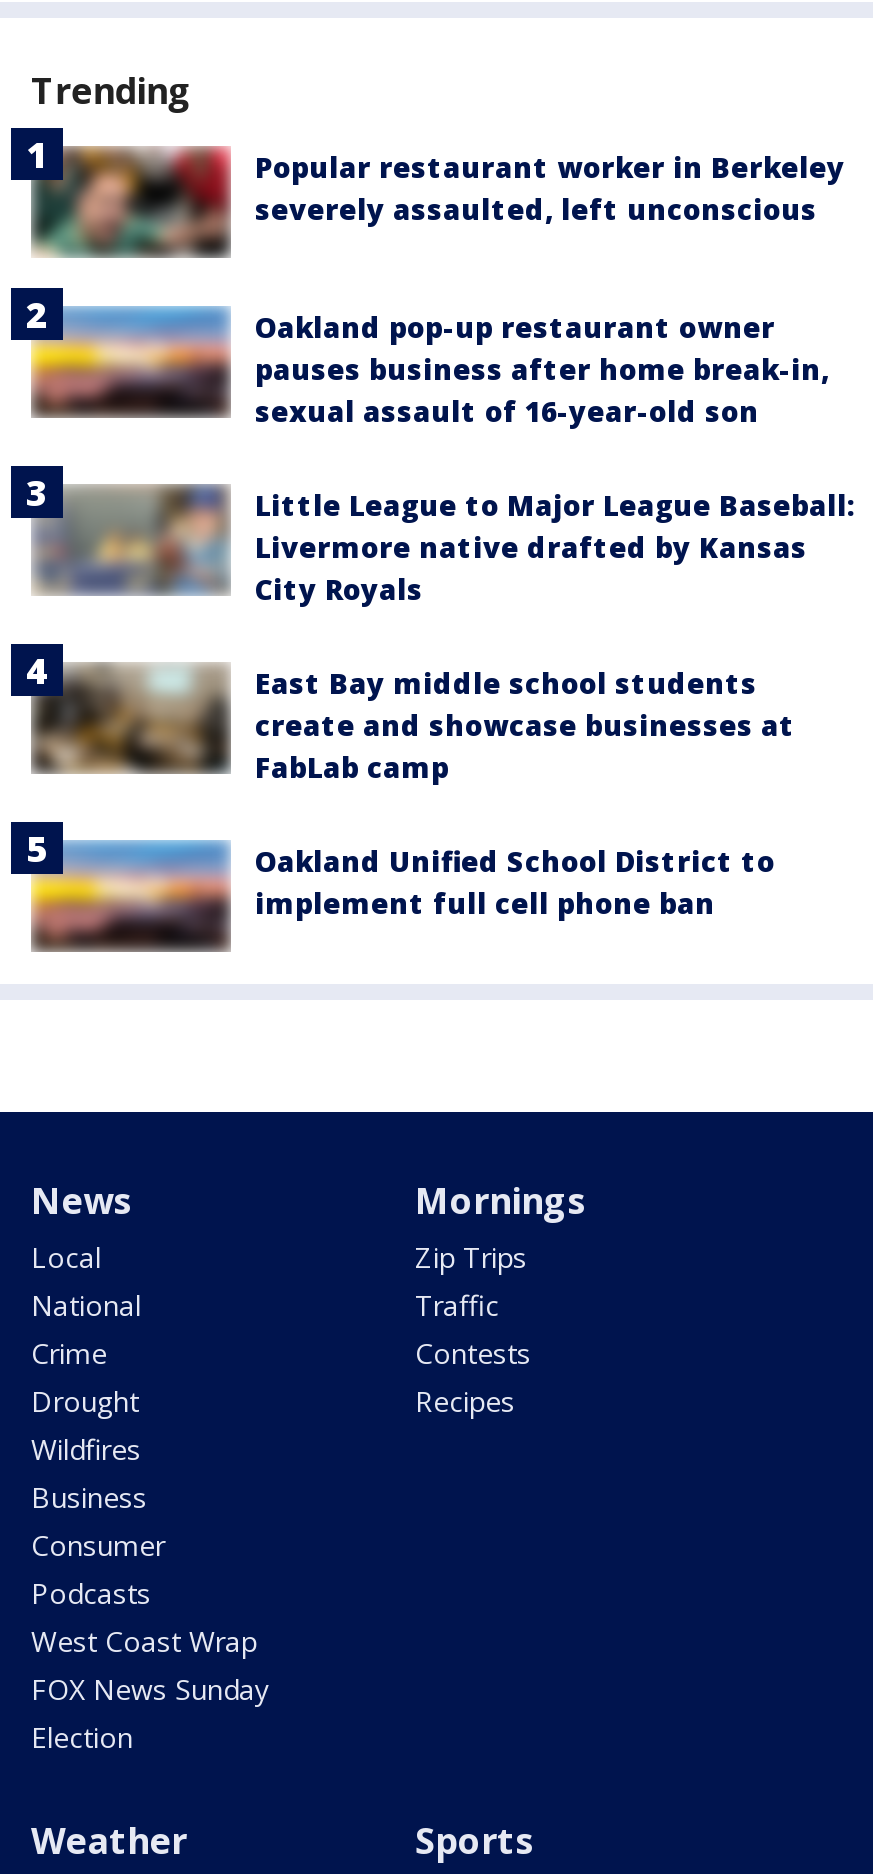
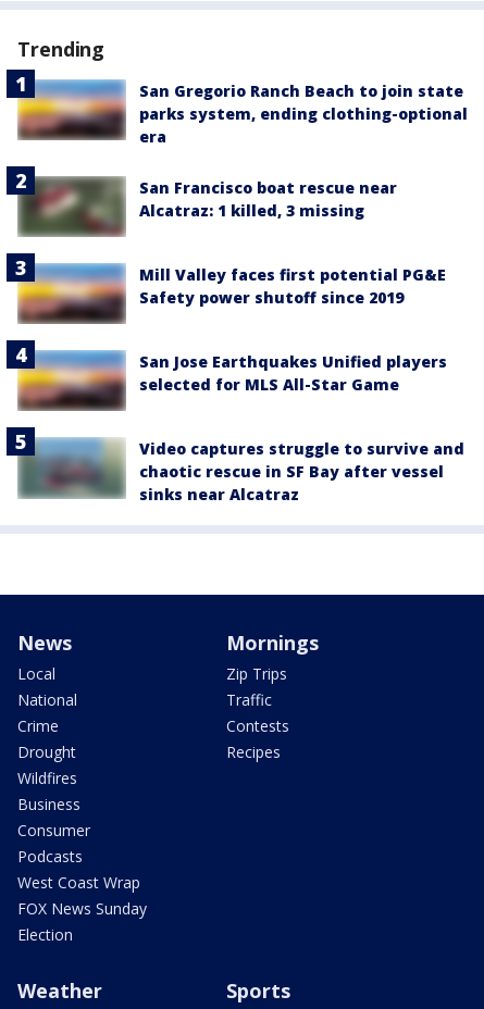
[29,146,845,258] [image] | Popular restaurant worker in Berkeley | severely assaulted, left unconscious -> [16,79,468,146] [image] | San Gregorio Ranch Beach to join state | parks system, ending clothing-optional | era
[9,286,829,436] [image] | Oakland pop-up restaurant owner | pauses business after home break-in, | sexual assault of 16-year-old son -> [5,157,397,238] [image] | San Francisco boat rescue near | Alcatraz: 1 killed, 3 missing
[31,480,855,608] [image] | Little League to Major League Baseball: | Livermore native drafted by Kansas | City Royals -> [17,263,446,324] [image] | Mill Valley faces first potential PG&E | Safety power shutoff since 2019
[31,658,795,786] [image] | East Bay middle school students | create and showcase businesses at | FabLab camp -> [16,350,447,410] [image] | San Jose Earthquakes Unified players | selected for MLS All-Star Game
[9,804,775,954] [image] | Oakland Unified School District to | implement full cell phone ban -> [5,426,464,508] [image] | Video captures struggle to survive and | chaotic rescue in SF Bay after vessel | sinks near Alcatraz

